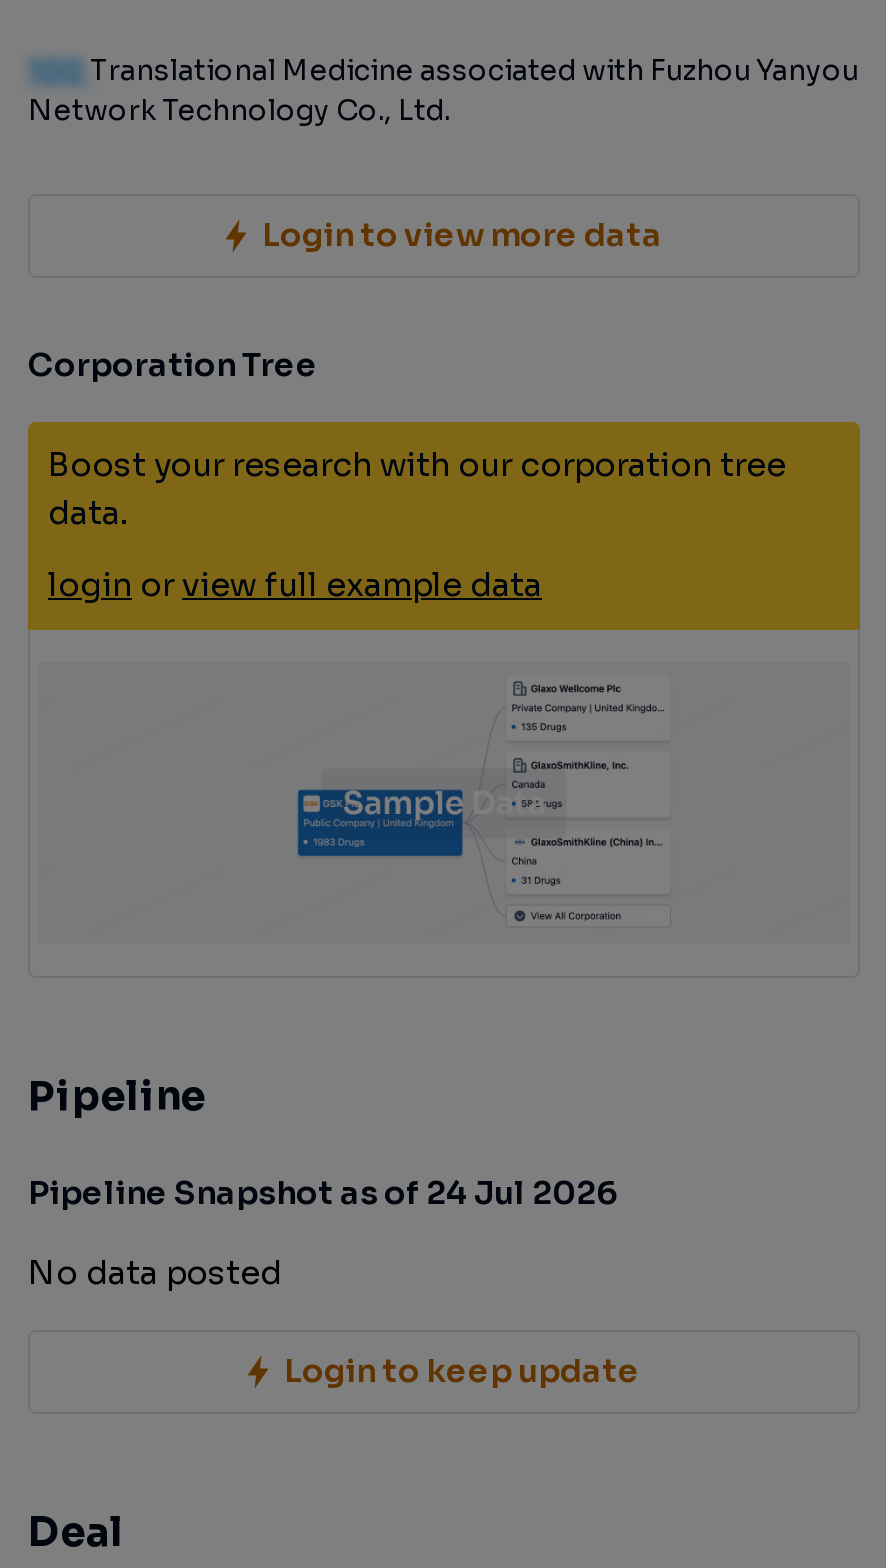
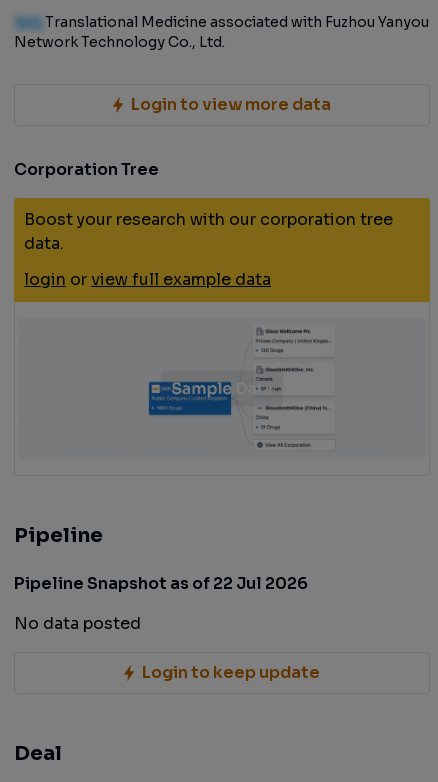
[28,1172,618,1214] Pipeline Snapshot as of 24 Jul 2026 -> [14,573,308,594] Pipeline Snapshot as of 22 Jul 2026

